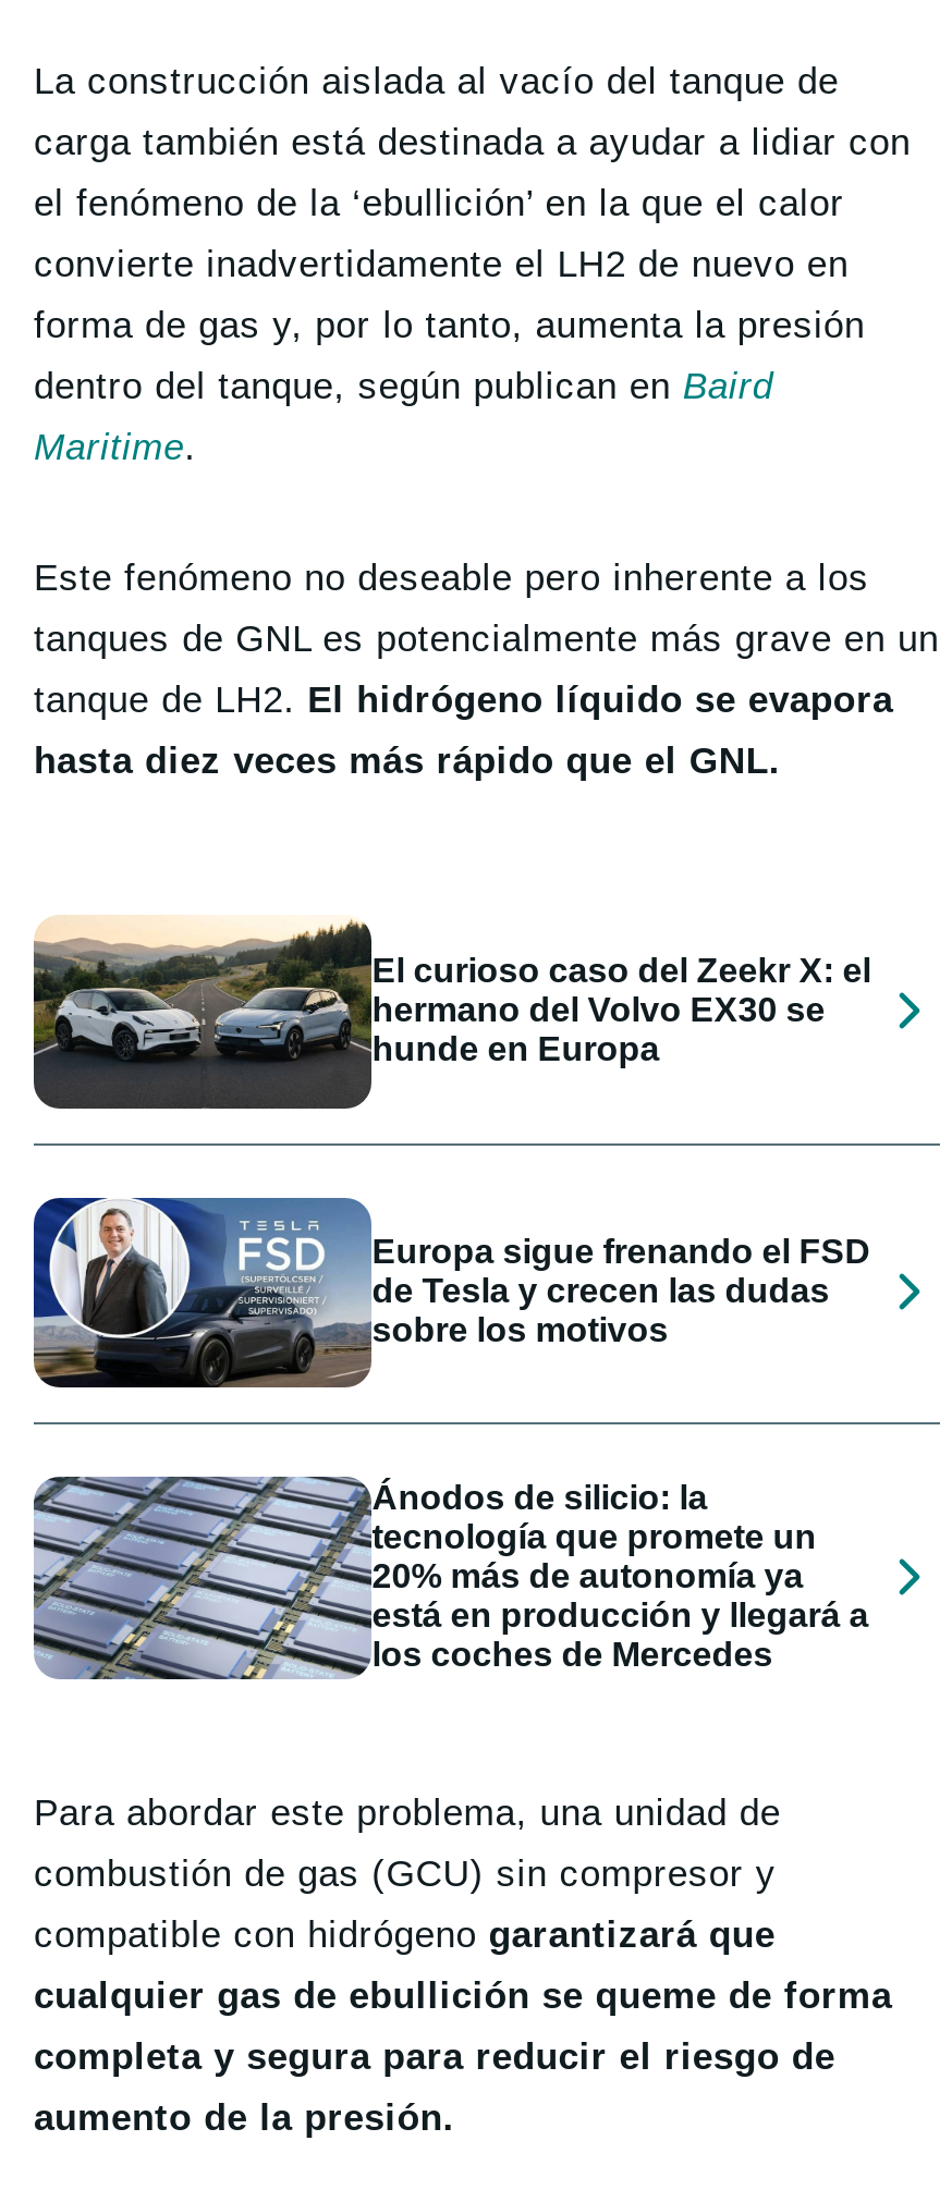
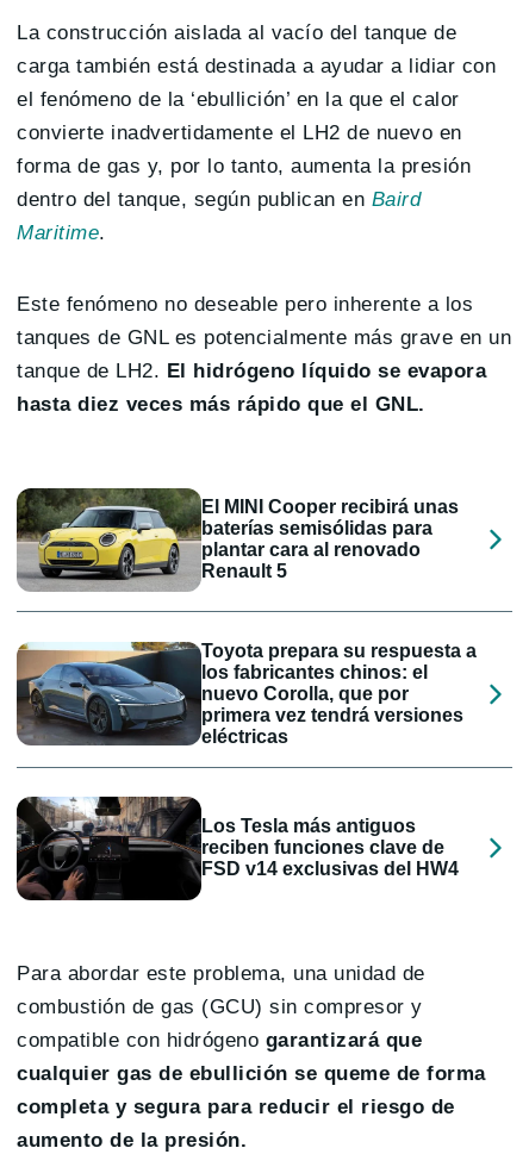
[34,916,871,1112] [image] | El curioso caso del Zeekr X: el | hermano del Volvo EX30 se | hunde en Europa -> [18,487,459,592] [image] | El MINI Cooper recibirá unas | baterías semisólidas para | plantar cara al renovado | Renault 5
[32,1195,871,1389] [image] | Europa sigue frenando el FSD | de Tesla y crecen las dudas | sobre los motivos -> [15,640,477,747] [image] | Toyota prepara su respuesta a | los fabricantes chinos: el | nuevo Corolla, que por | primera vez tendrá versiones | eléctricas
[32,1473,869,1683] [image] | Ánodos de silicio: la | tecnología que promete un | 20% más de autonomía ya | está en producción y llegará a | los coches de Mercedes -> [15,795,459,901] [image] | Los Tesla más antiguos | reciben funciones clave de | FSD v14 exclusivas del HW4

